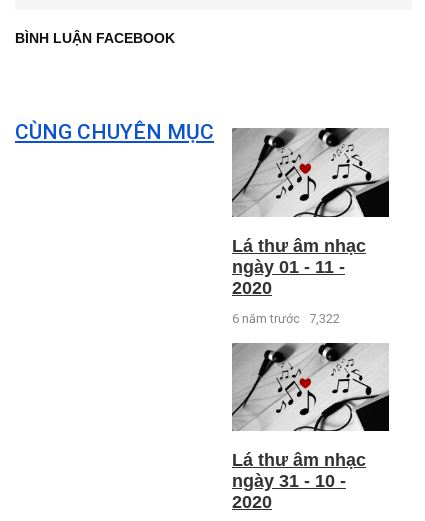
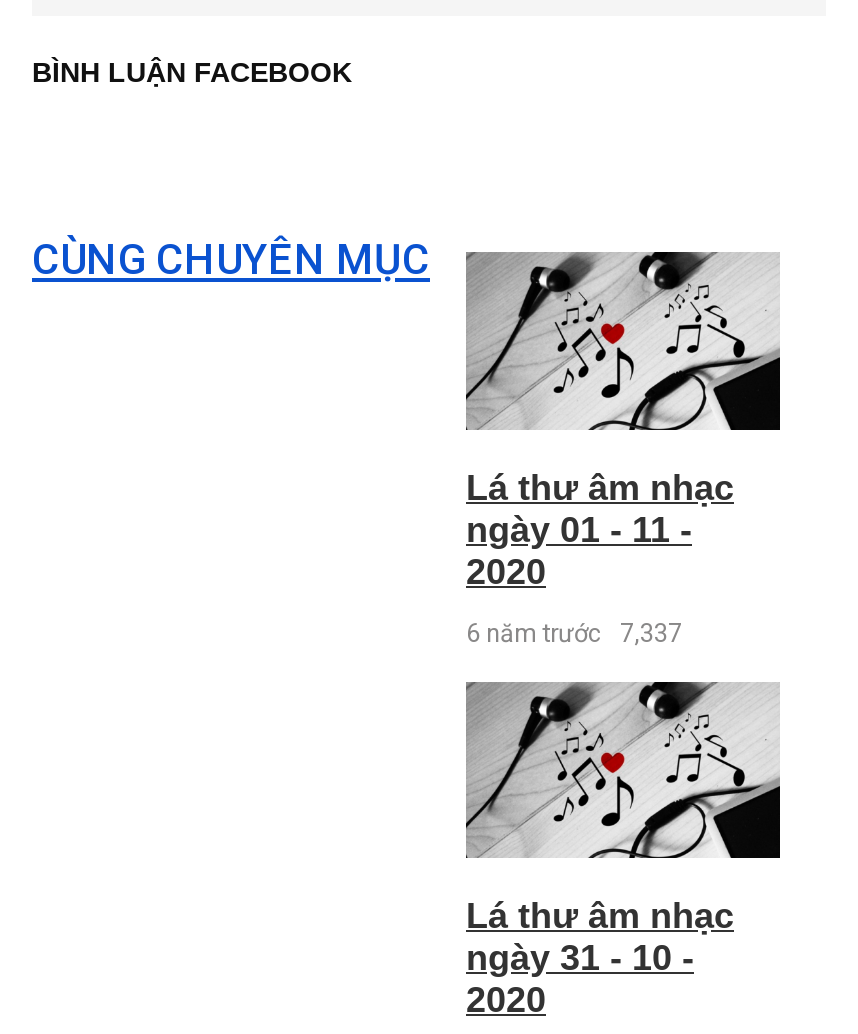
[232,311,340,326] 6 năm trước 7,322 -> [466,617,682,647] 6 năm trước 7,337

